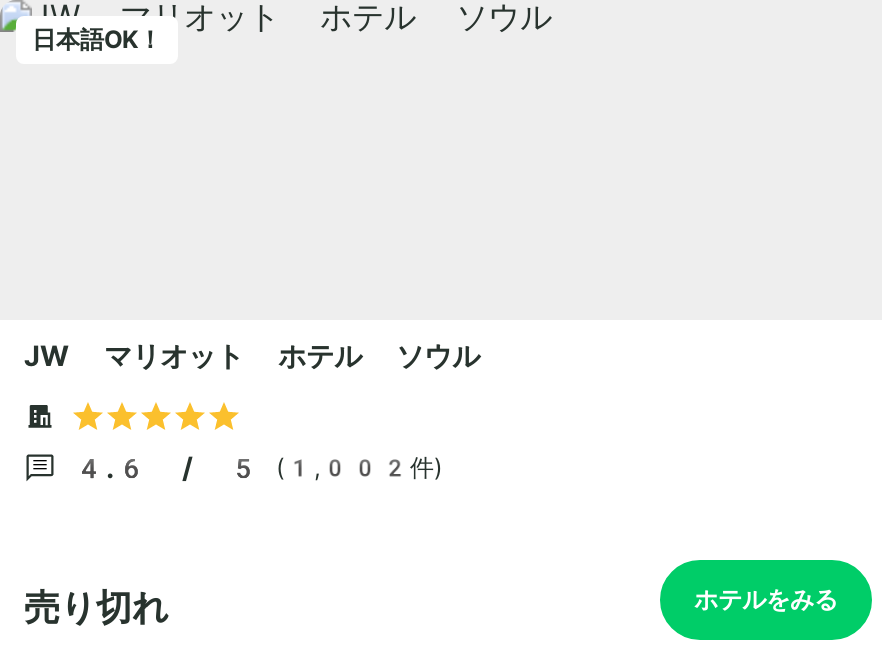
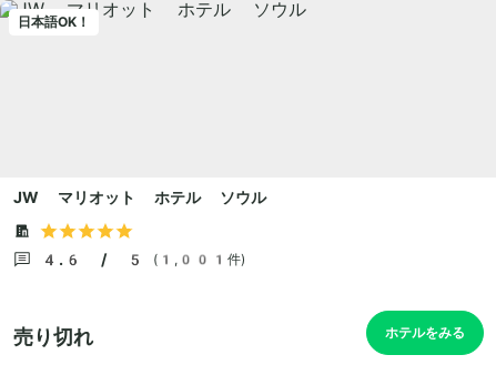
[72,452,442,484] 4.6 / 5 (1,002件) -> [40,251,245,268] 4.6 / 5 (1,001件)

